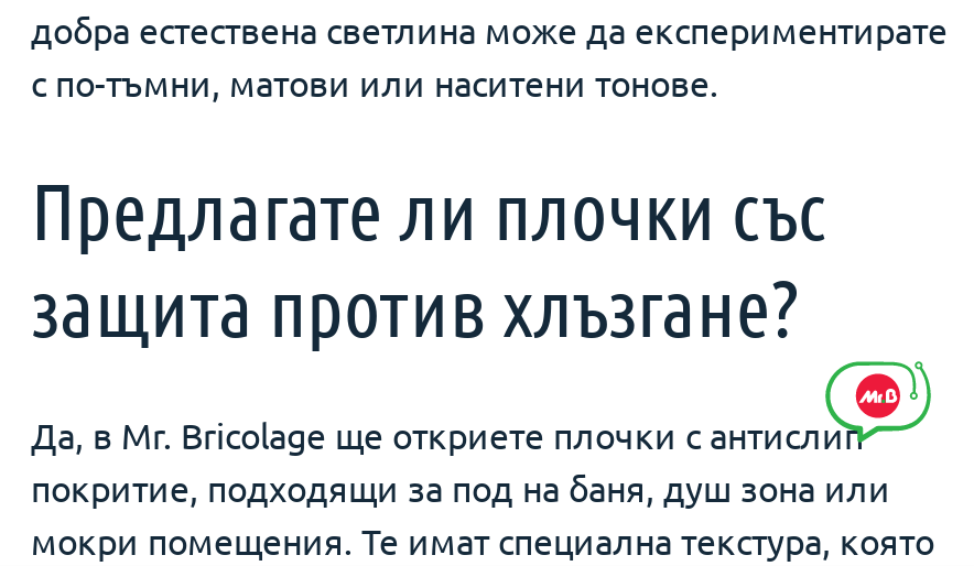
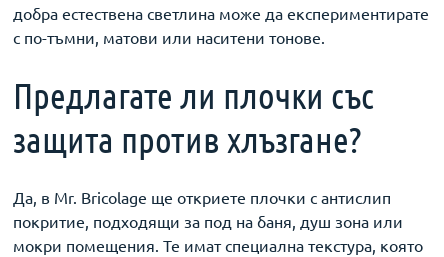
[822,359,934,438] [image] -> none

